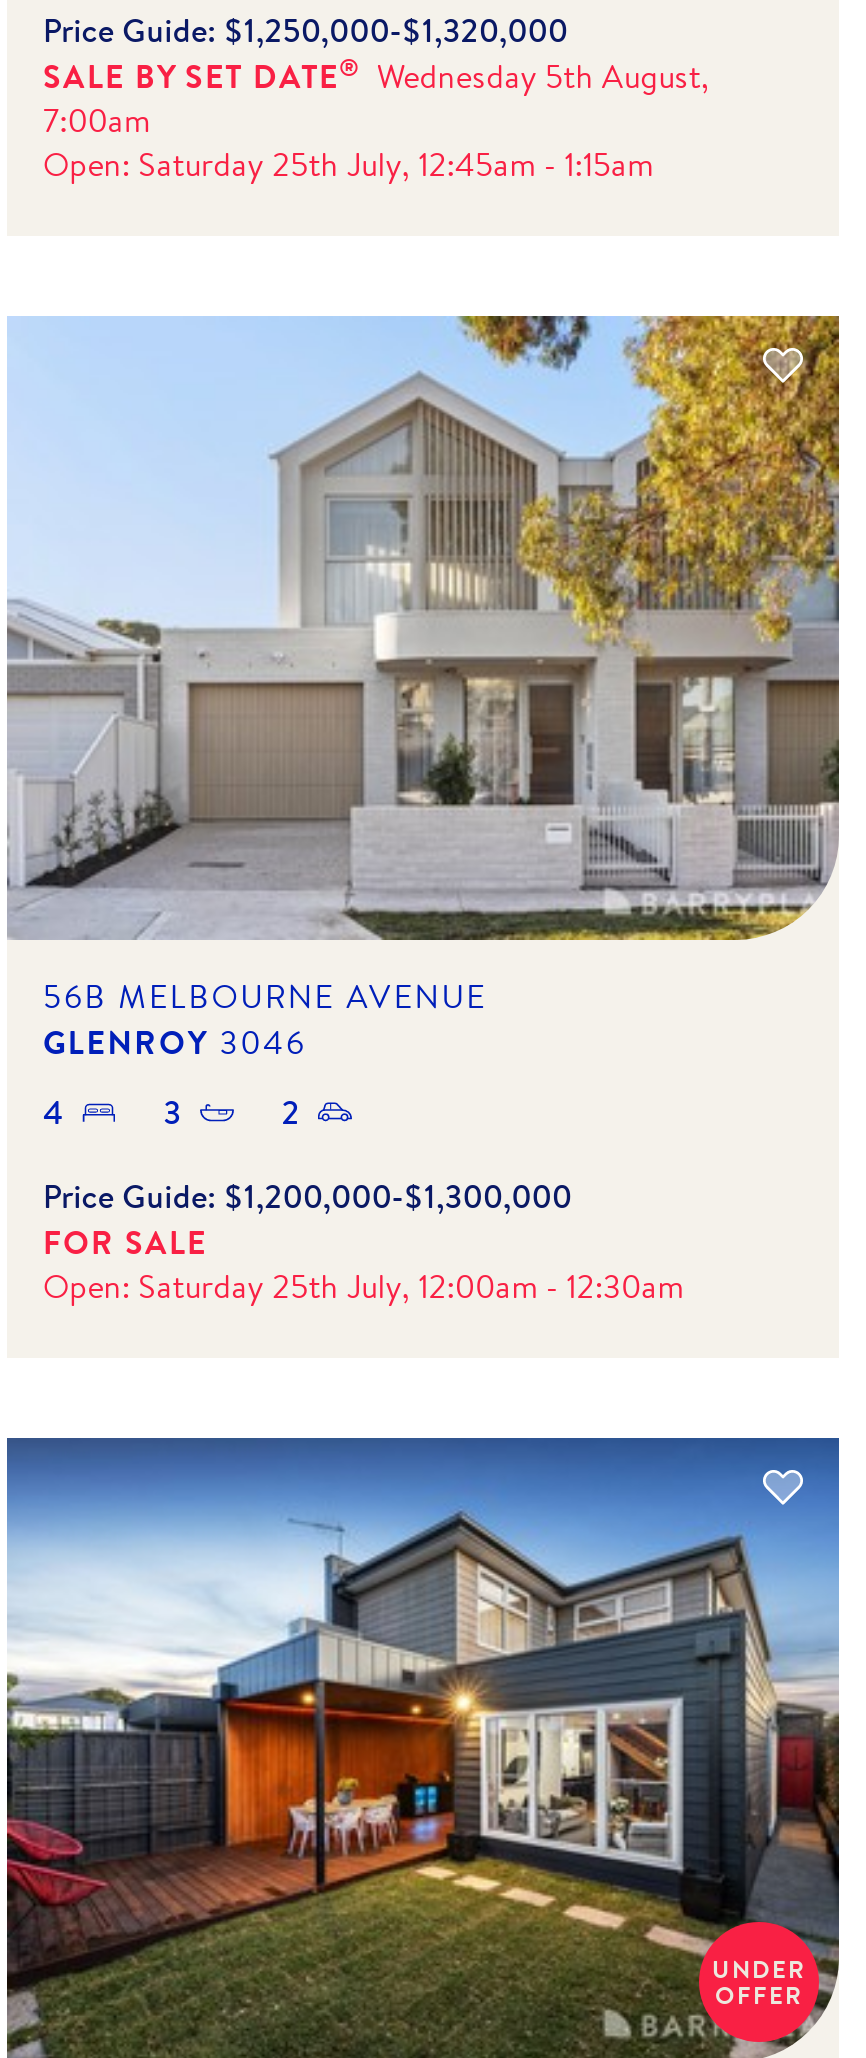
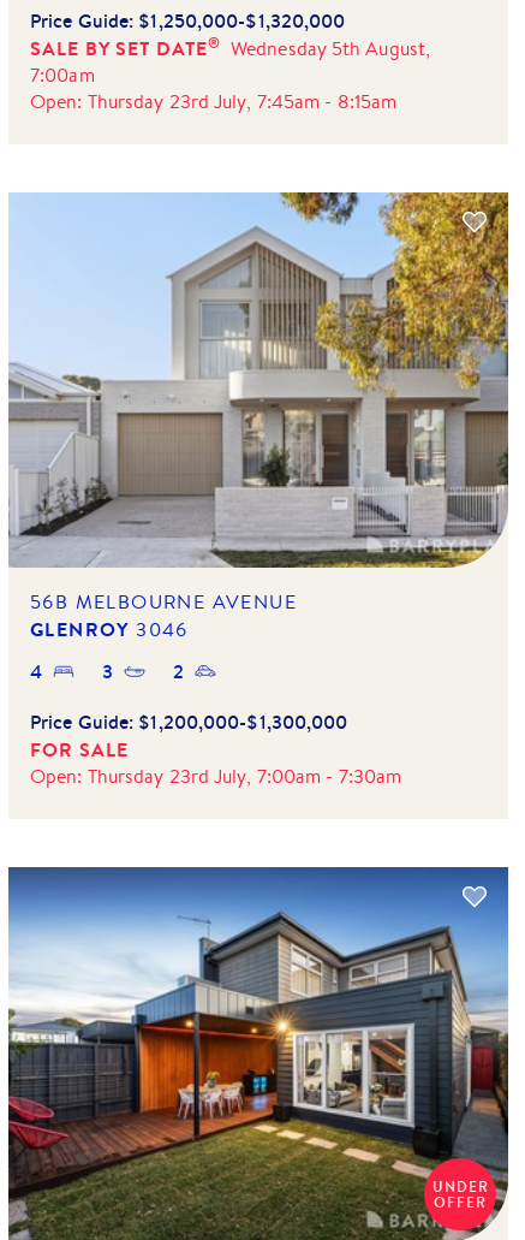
[43,145,653,187] Open: Saturday 25th July, 12:45am - 1:15am -> [30,90,397,115] Open: Thursday 23rd July, 7:45am - 8:15am
[43,1267,684,1309] Open: Saturday 25th July, 12:00am - 12:30am -> [30,764,401,790] Open: Thursday 23rd July, 7:00am - 7:30am

